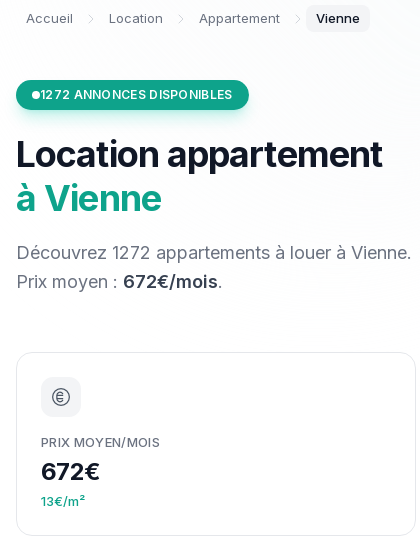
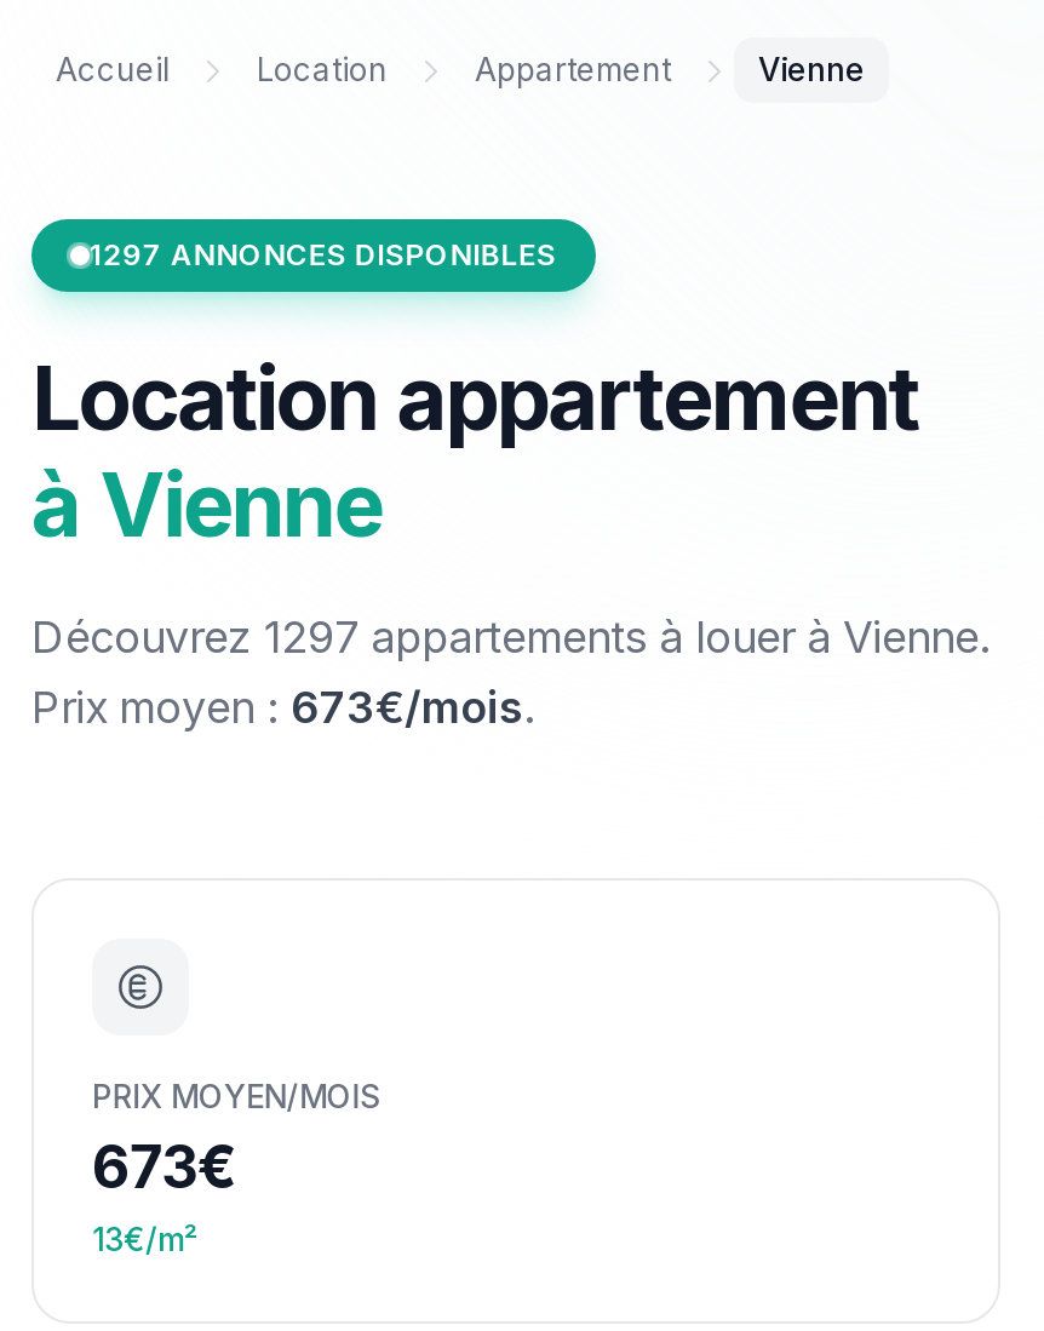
[40,87,232,102] 1272 ANNONCES DISPONIBLES -> [90,236,556,272] 1297 ANNONCES DISPONIBLES
[16,242,412,263] Découvrez 1272 appartements à louer à Vienne. -> [31,612,991,662] Découvrez 1297 appartements à louer à Vienne.
[16,271,223,292] Prix moyen : 672€/mois. -> [31,682,535,733] Prix moyen : 673€/mois.
[41,457,101,486] 672€ -> [92,1132,236,1203] 673€

